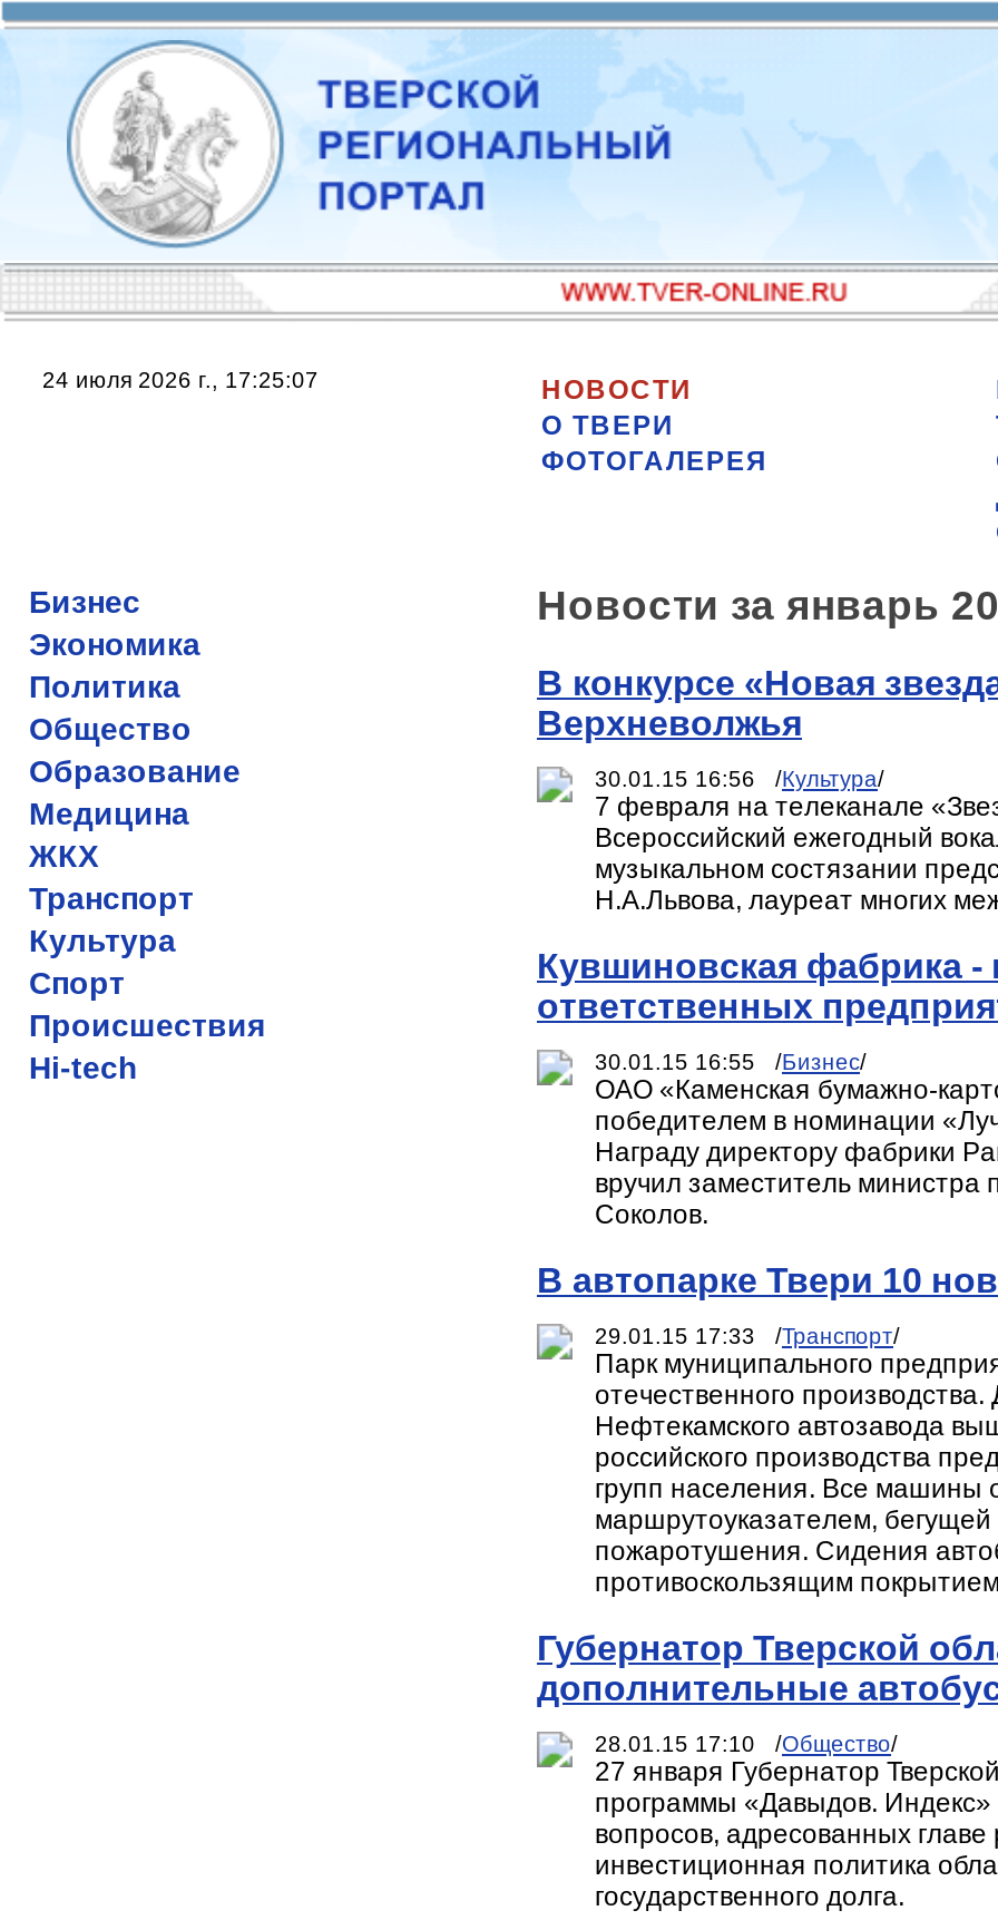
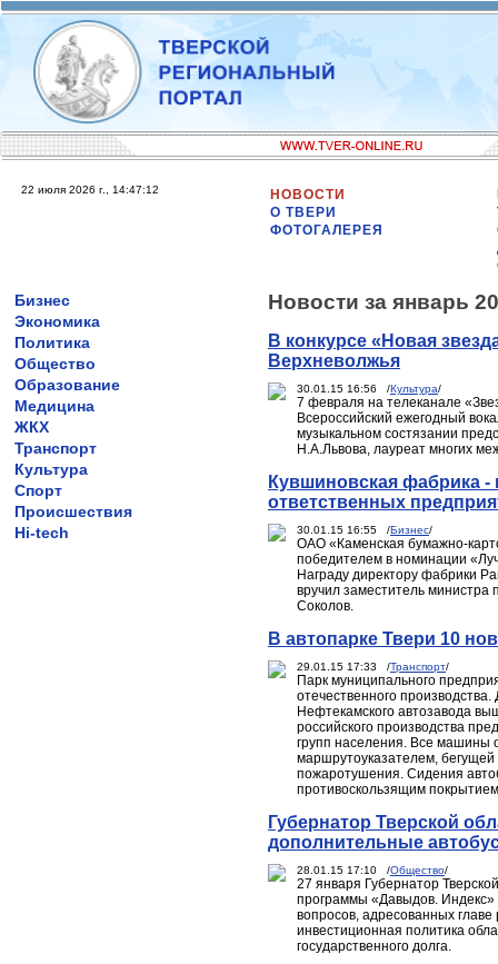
[42,368,319,392] 24 июля 2026 г., 17:25:07 -> [21,183,159,196] 22 июля 2026 г., 14:47:12

